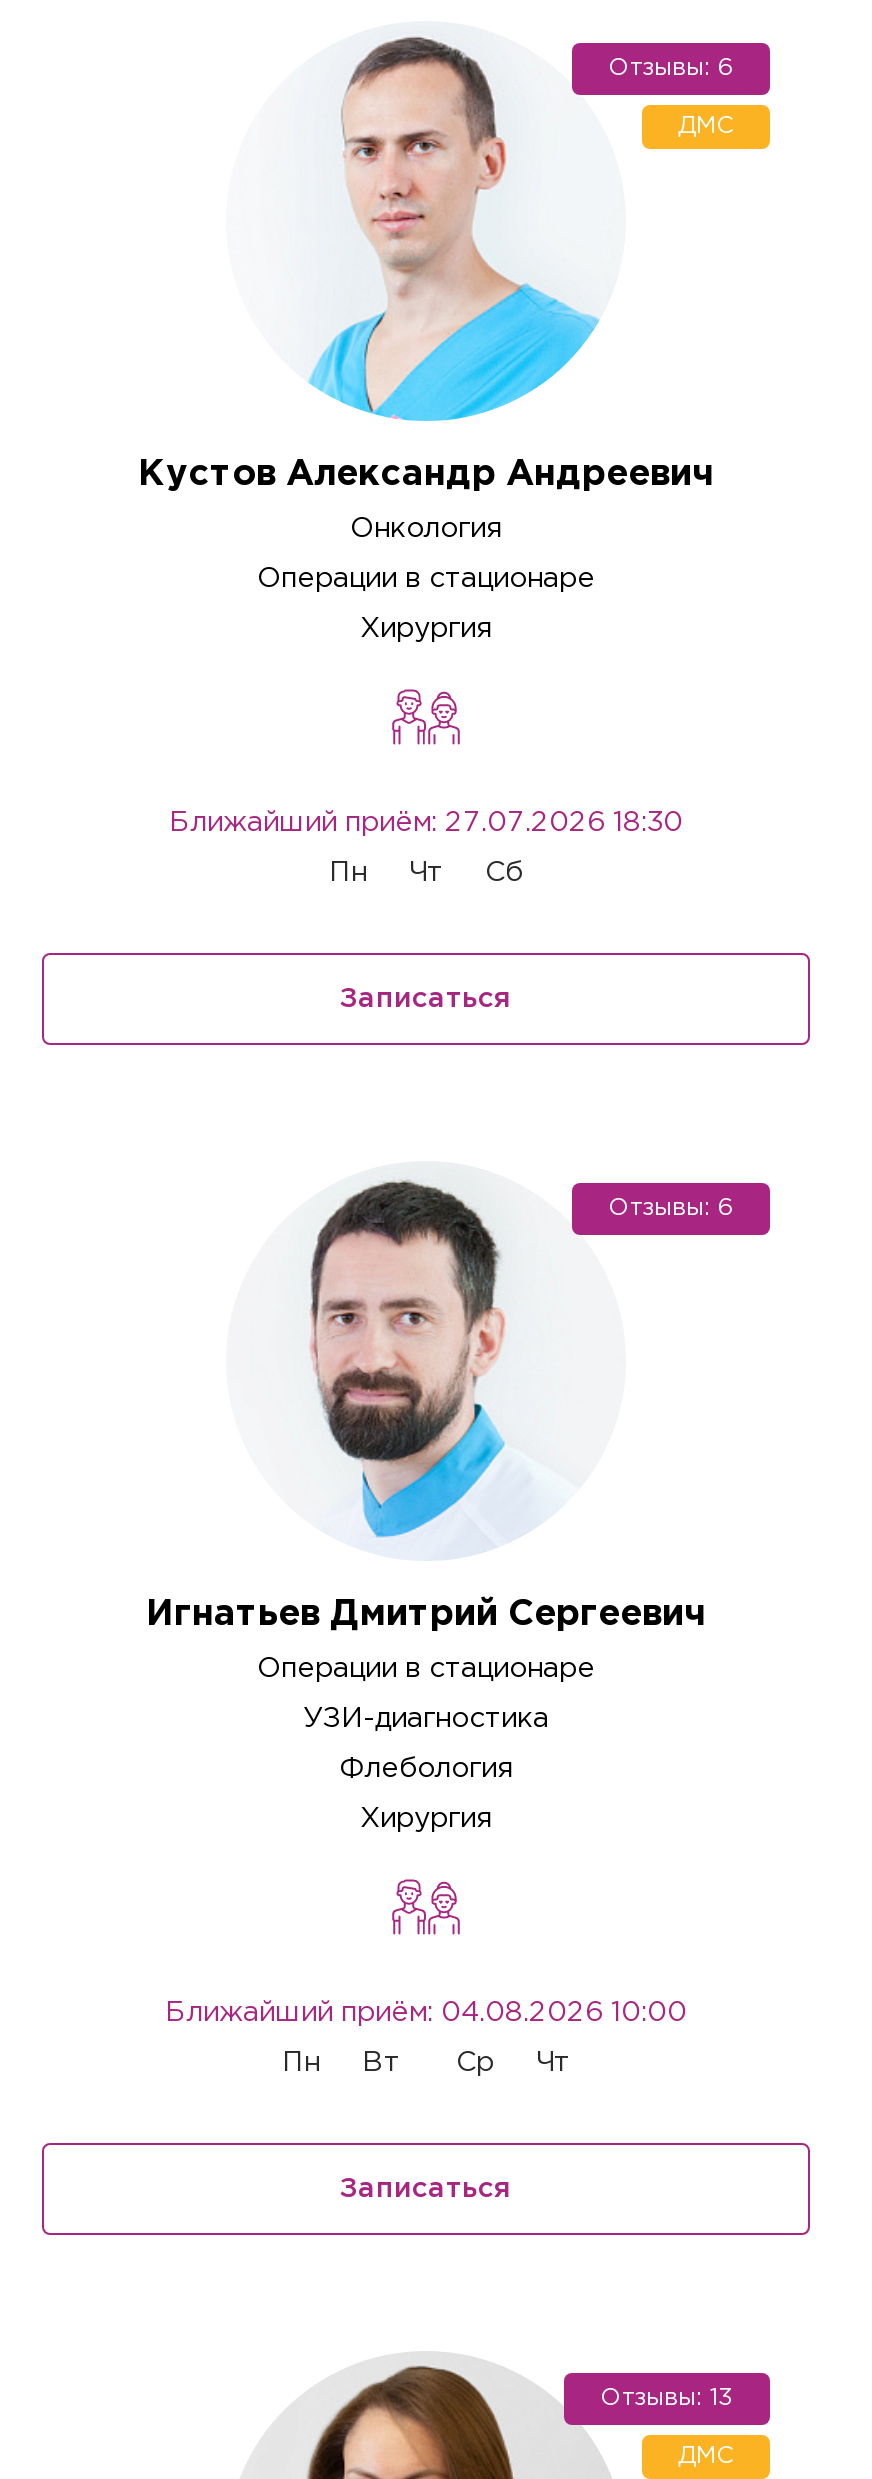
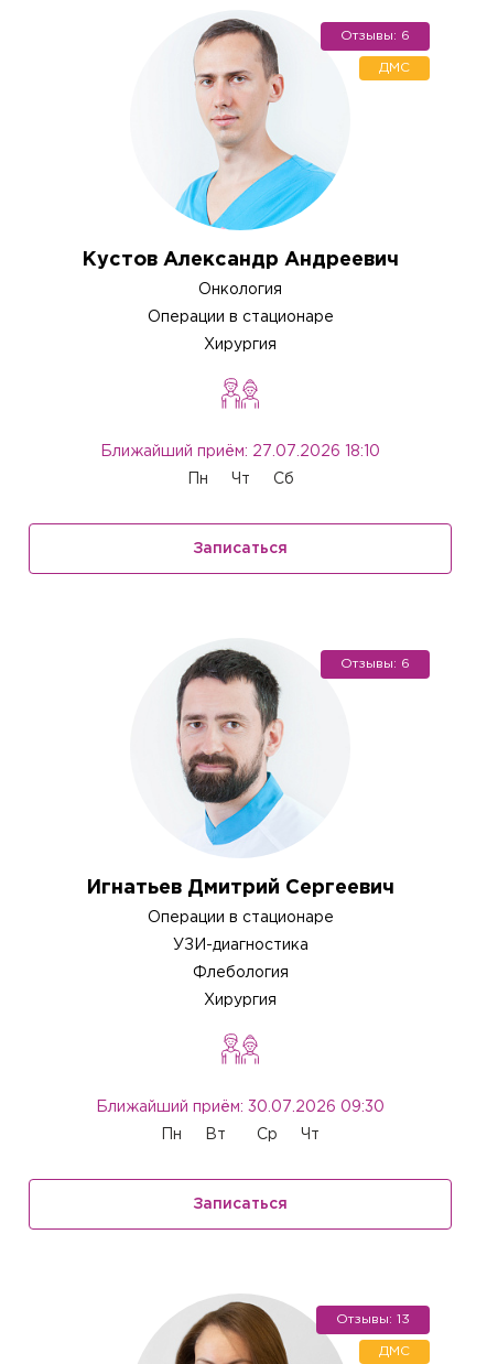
[169,812,683,836] Ближайший приём: 27.07.2026 18:30 -> [100,446,380,459] Ближайший приём: 27.07.2026 18:10
[165,2002,687,2026] Ближайший приём: 04.08.2026 10:00 -> [96,1101,385,1114] Ближайший приём: 30.07.2026 09:30

